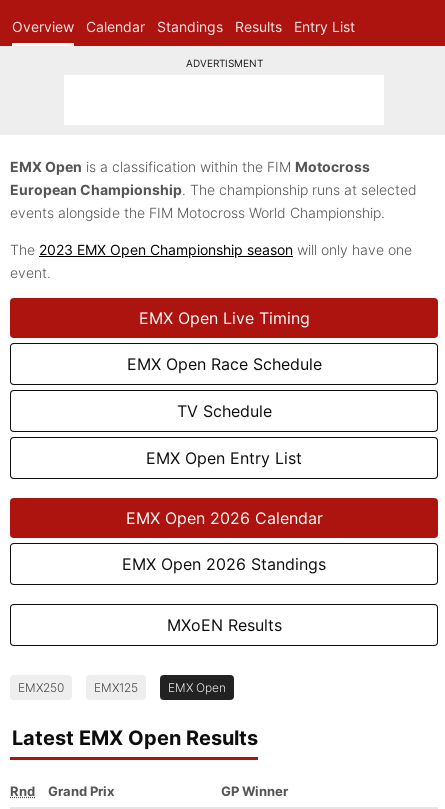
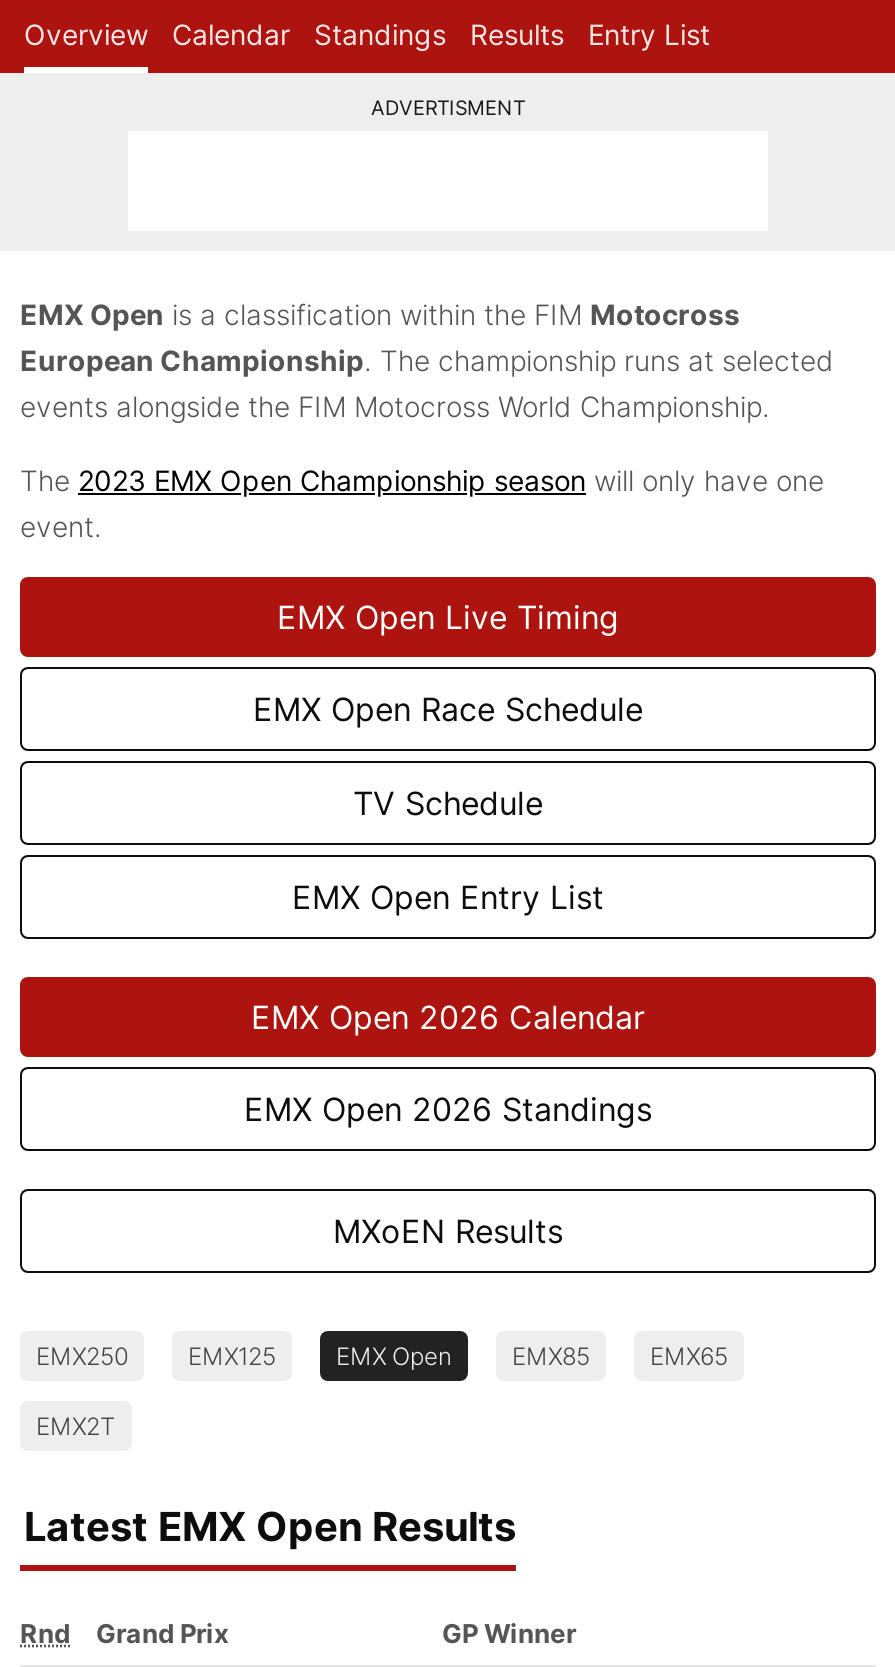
none -> [36,1341,728,1441] EMX85 | EMX65 | EMX2T

